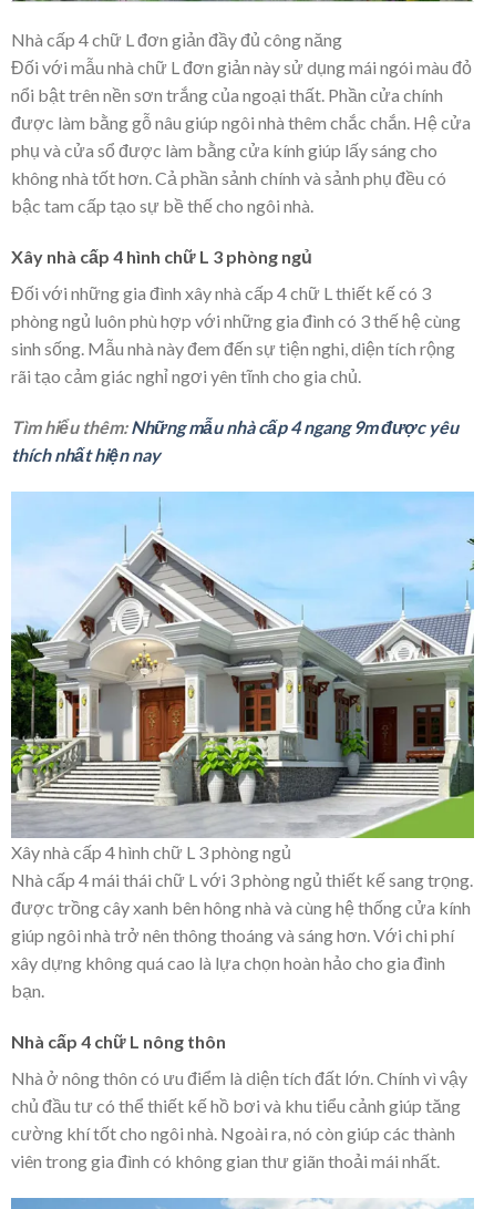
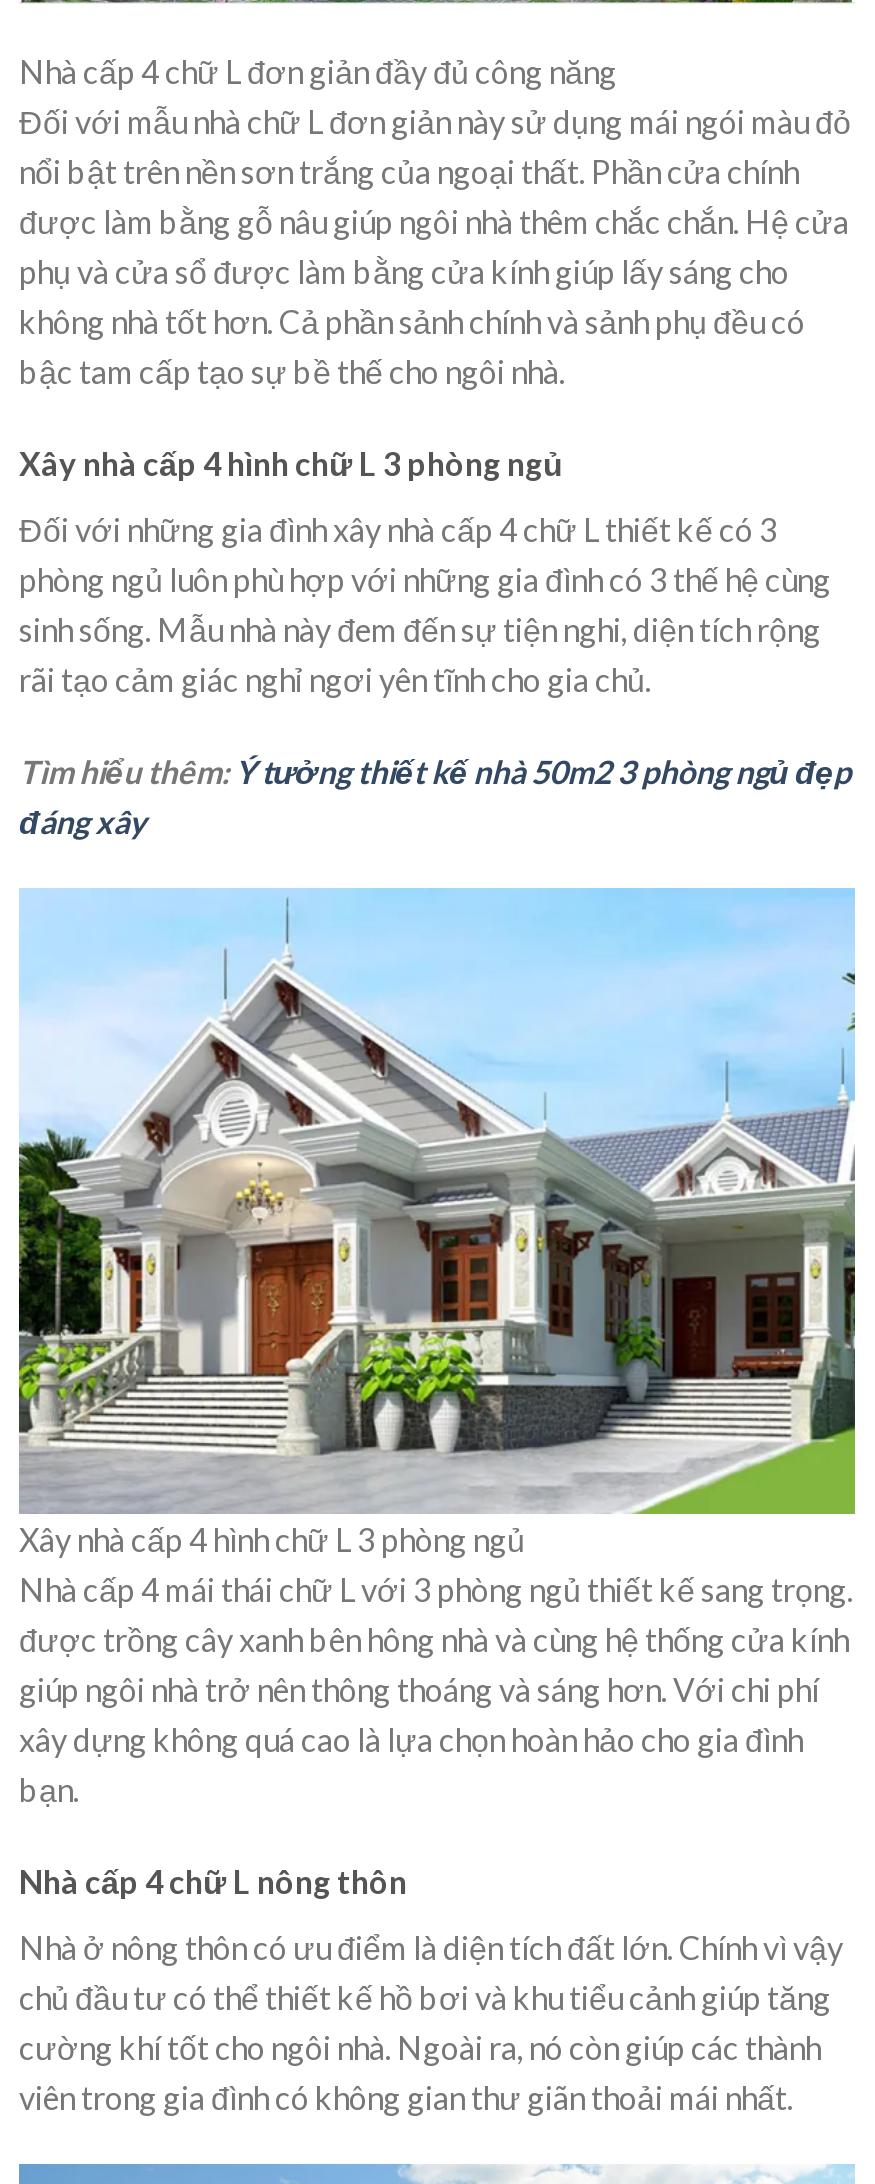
[11,416,459,465] Tìm hiểu thêm: Những mẫu nhà cấp 4 ngang 9m được yêu | thích nhất hiện nay -> [19,752,851,840] Tìm hiểu thêm: Ý tưởng thiết kế nhà 50m2 3 phòng ngủ đẹp | đáng xây

